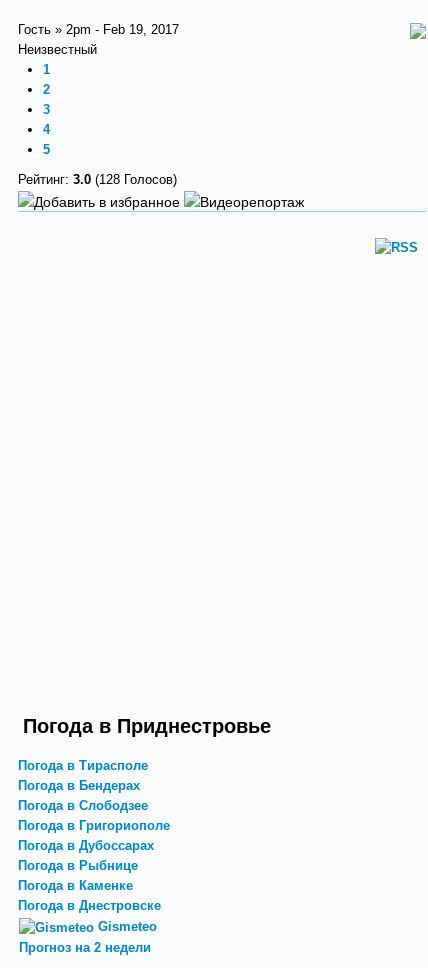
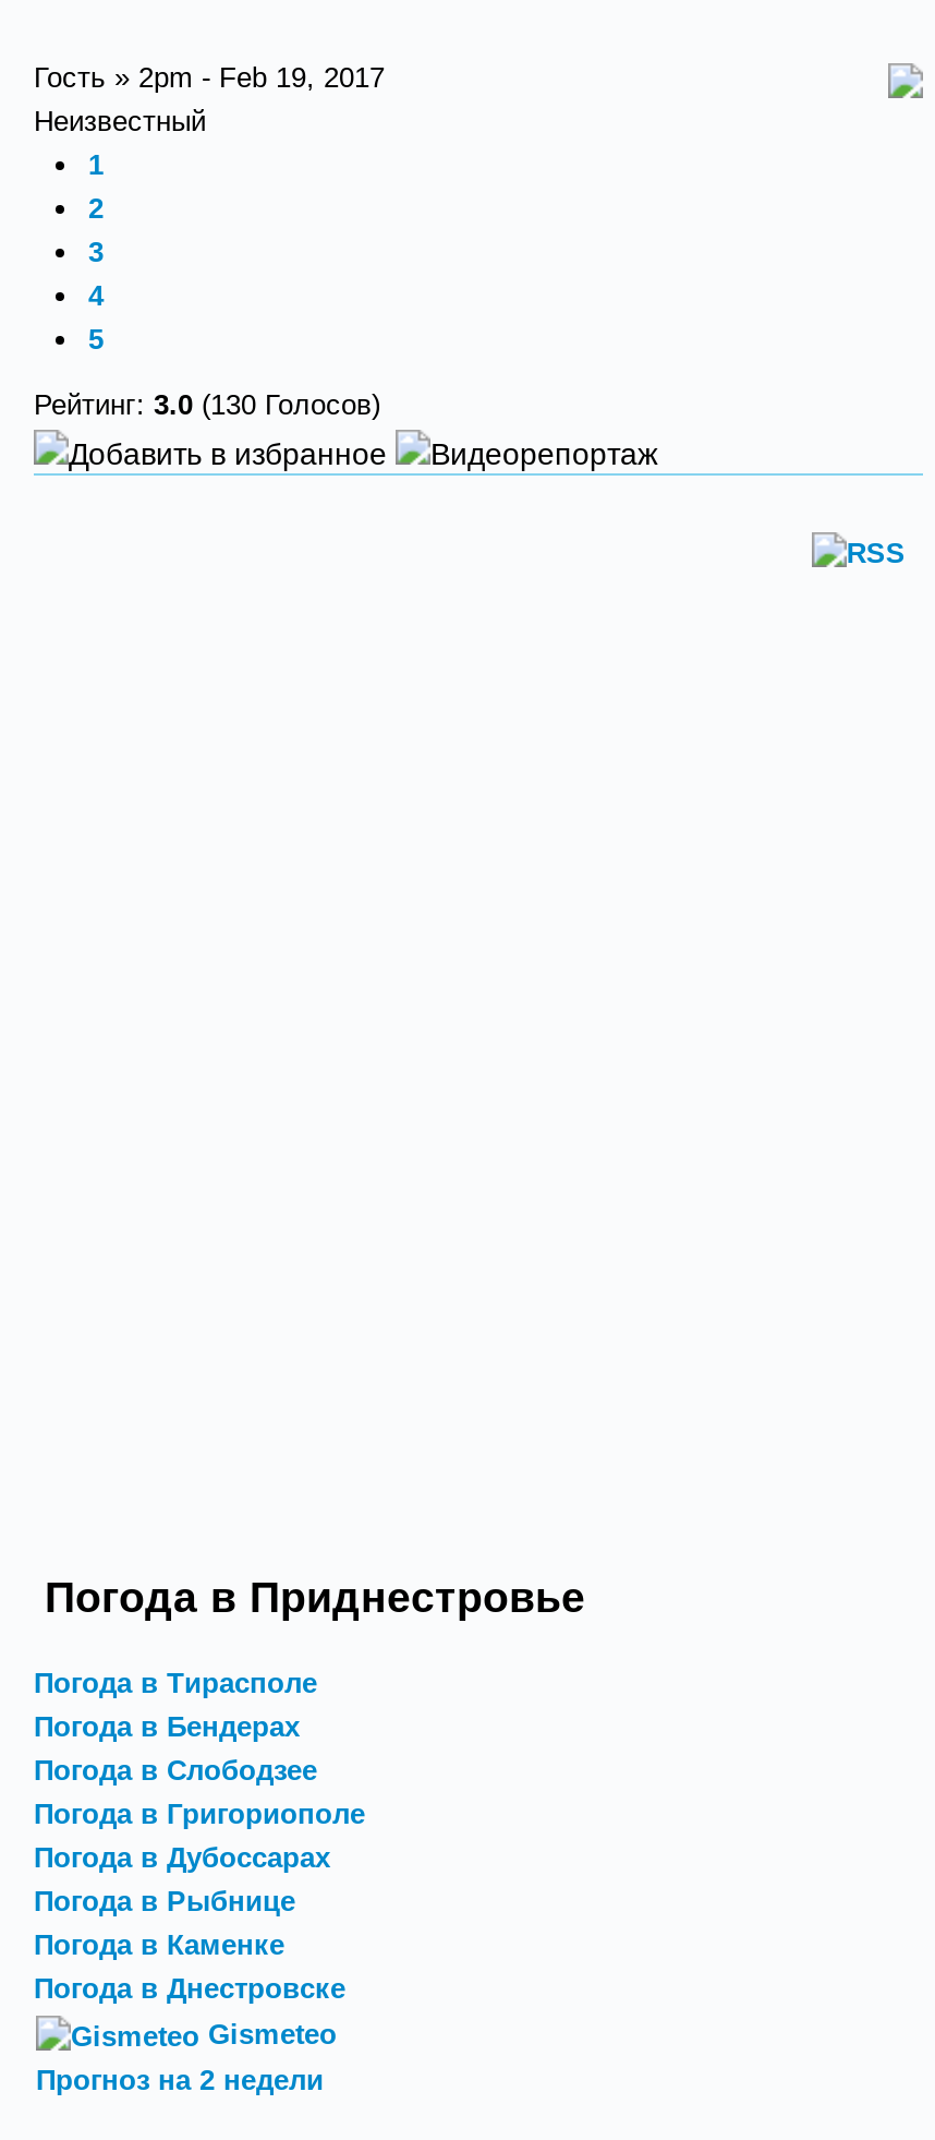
[18,172,177,187] Рейтинг: 3.0 (128 Голосов) -> [34,388,380,421] Рейтинг: 3.0 (130 Голосов)

